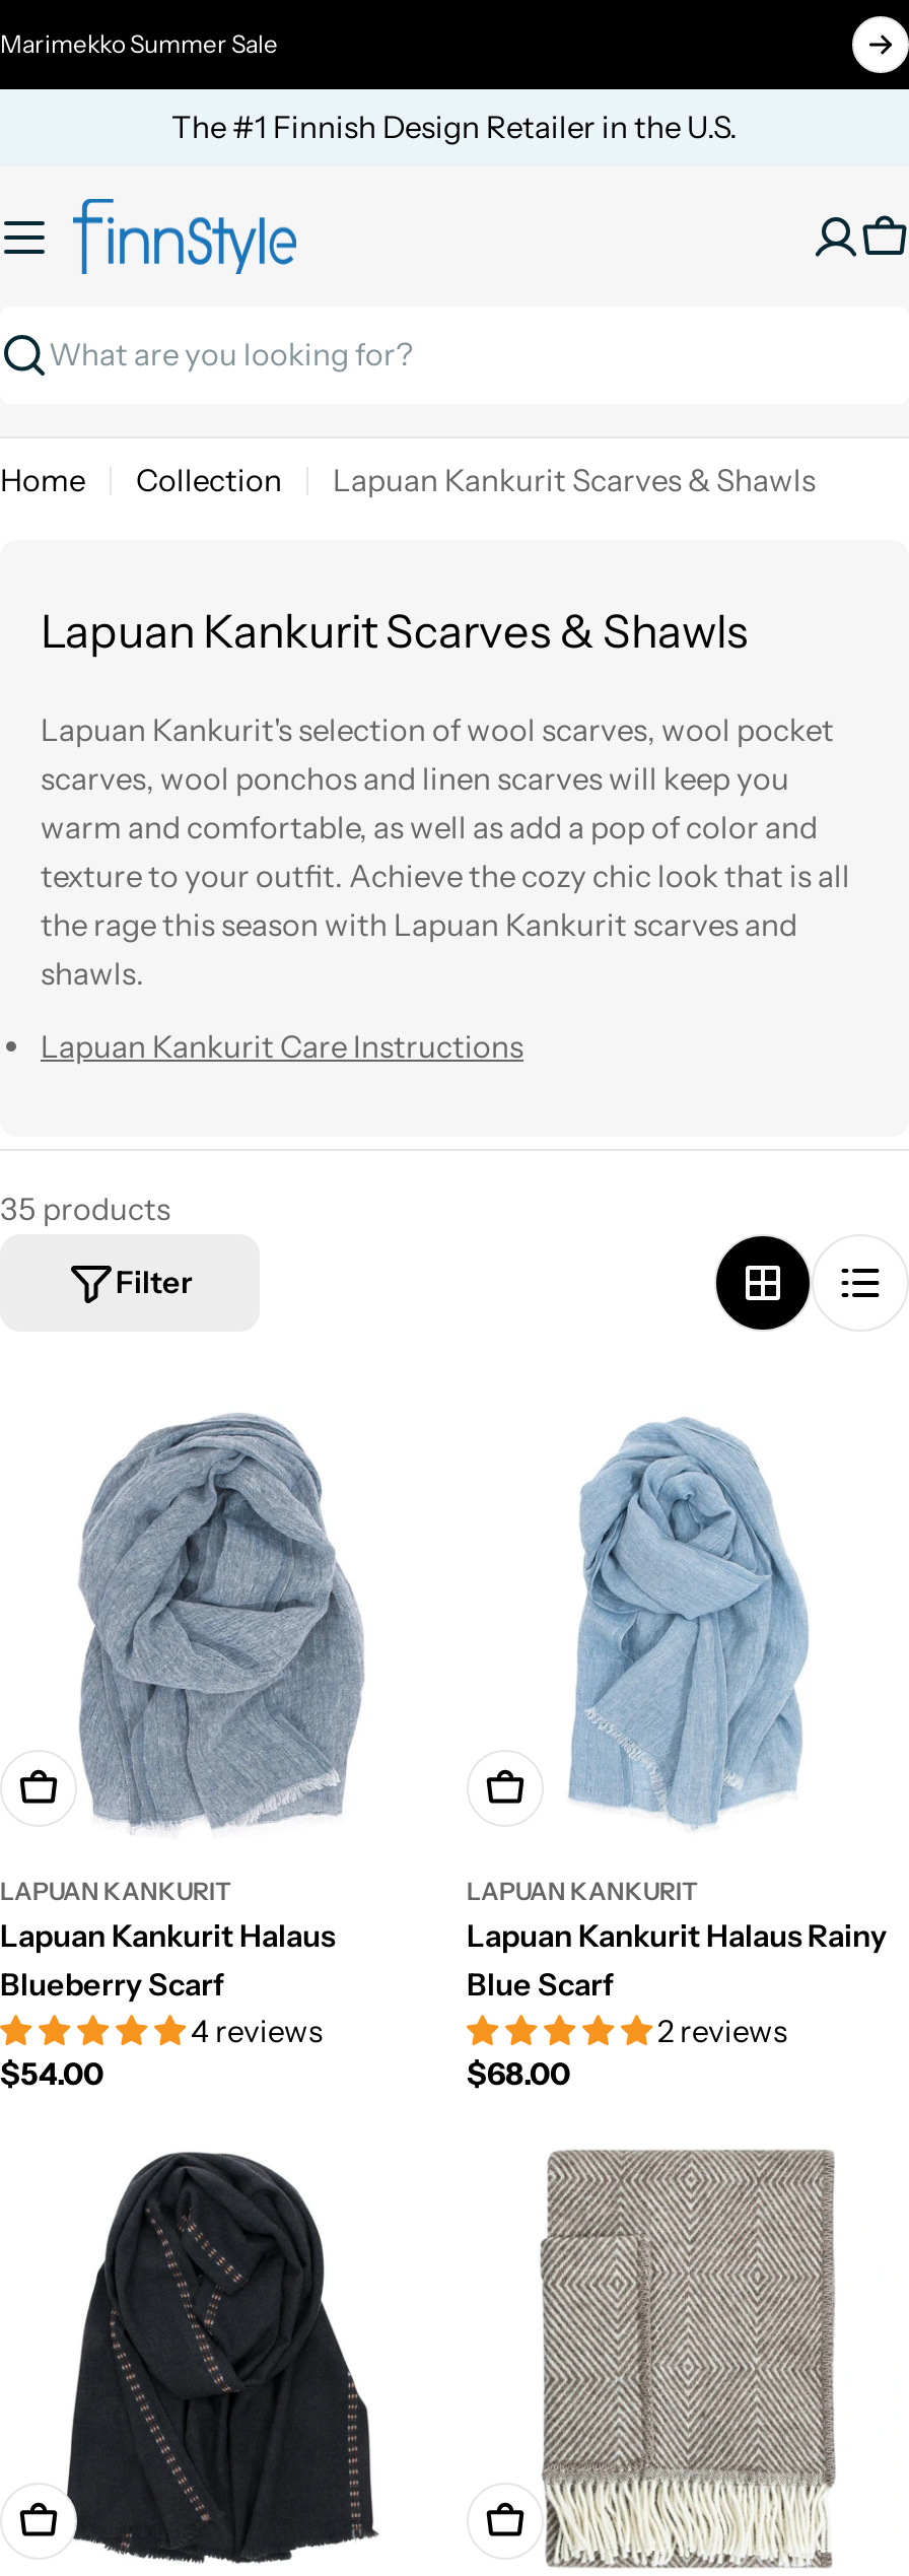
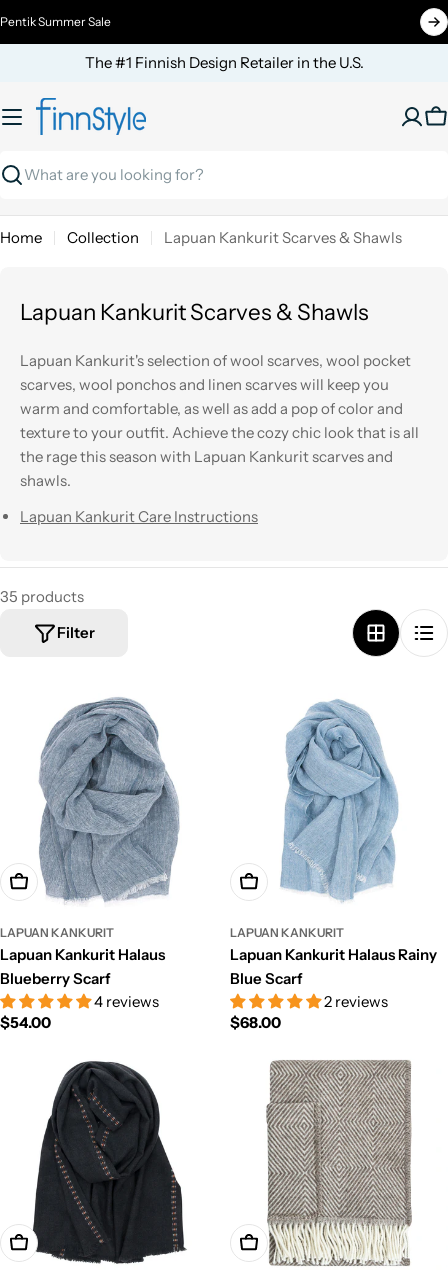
[0,28,278,59] Marimekko Summer Sale -> [0,14,111,29] Pentik Summer Sale

